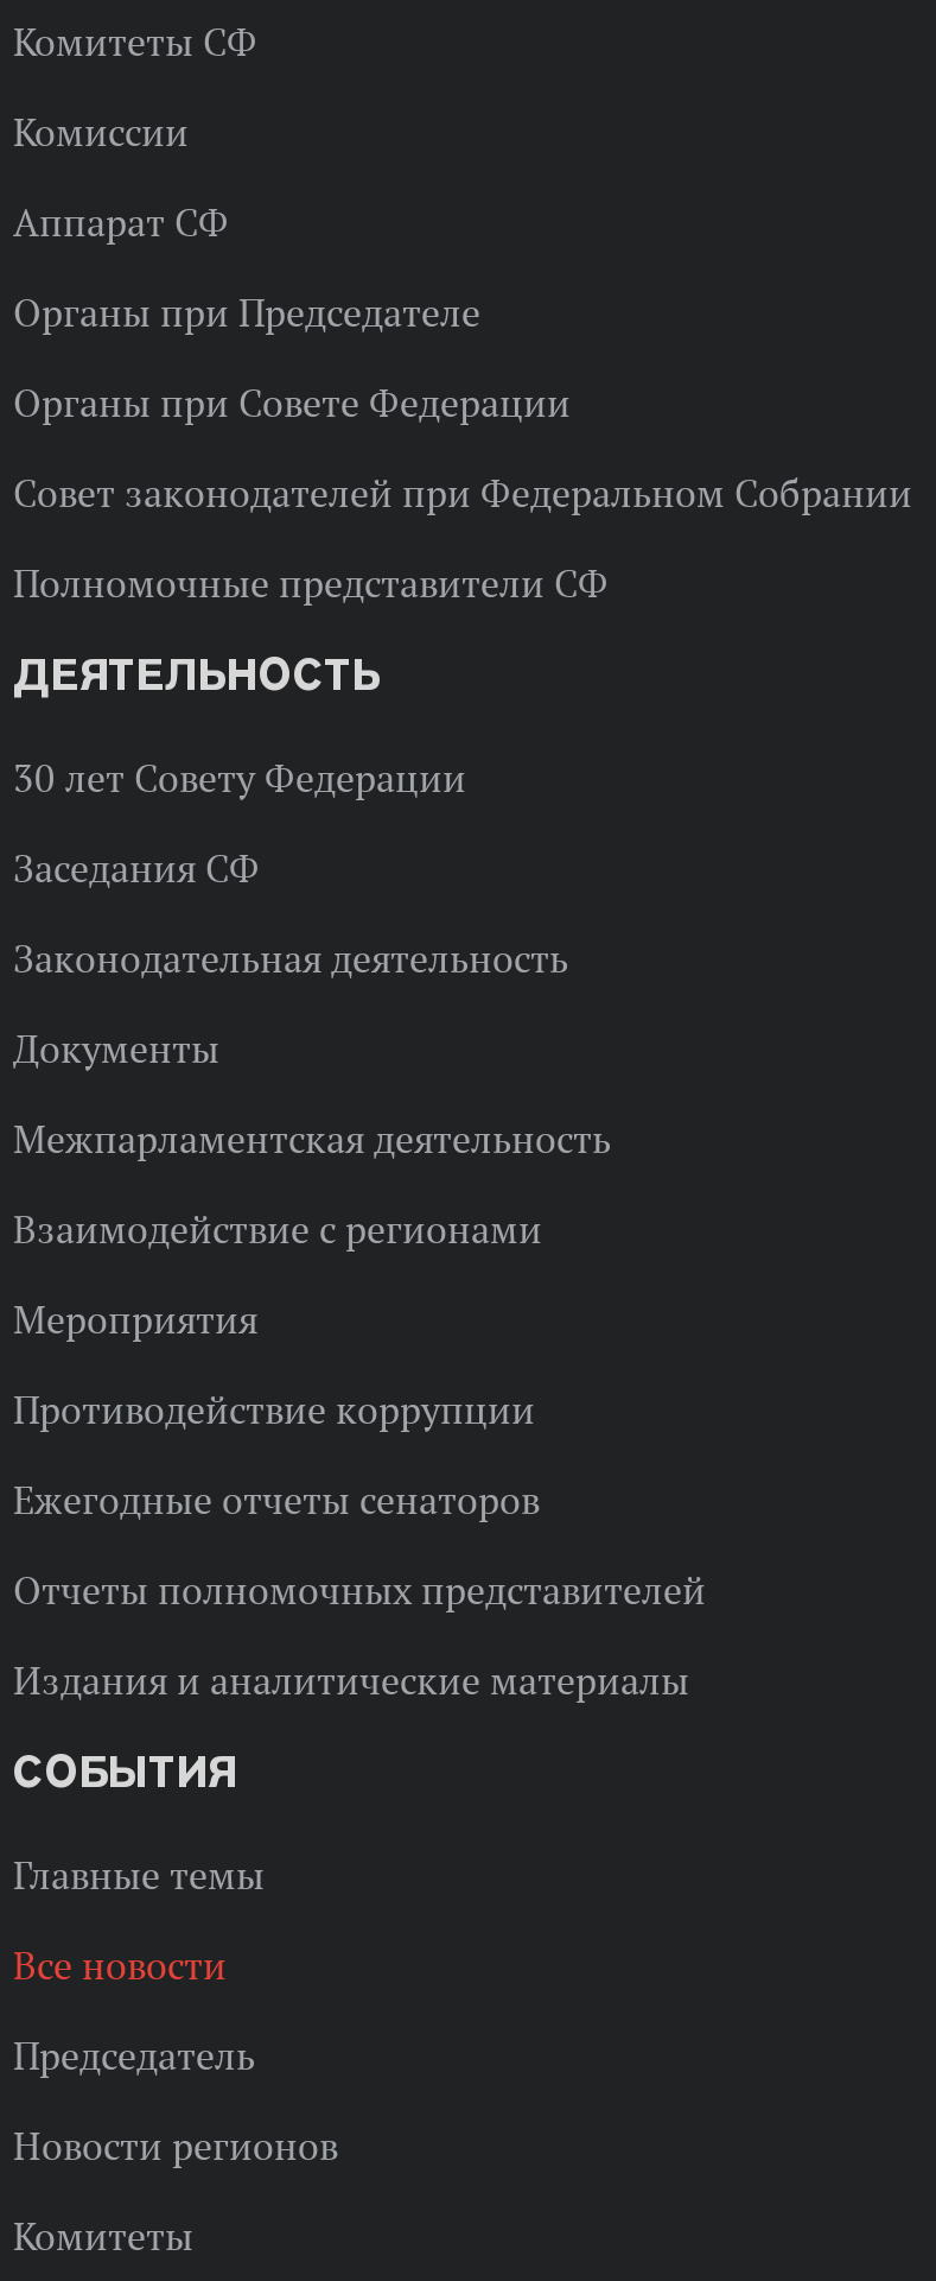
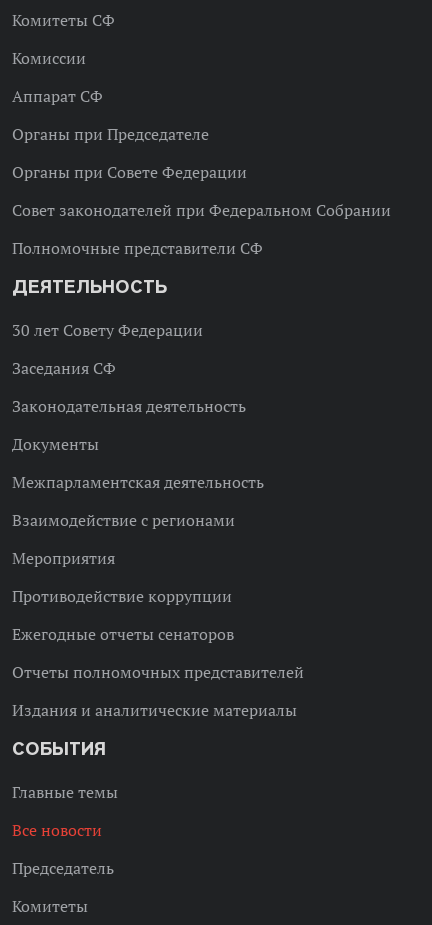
[13,2122,338,2169] Новости регионов -> none

